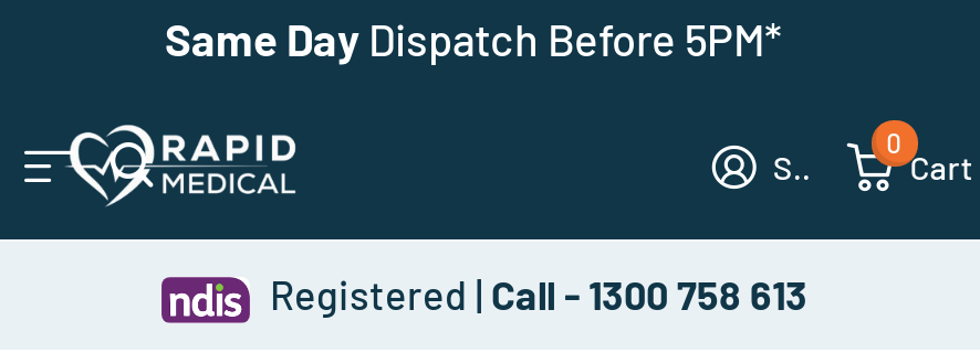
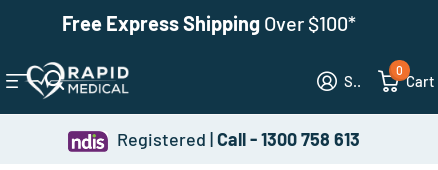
[165,11,782,64] Same Day Dispatch Before 5PM* -> [62,11,356,35] Free Express Shipping Over $100*

